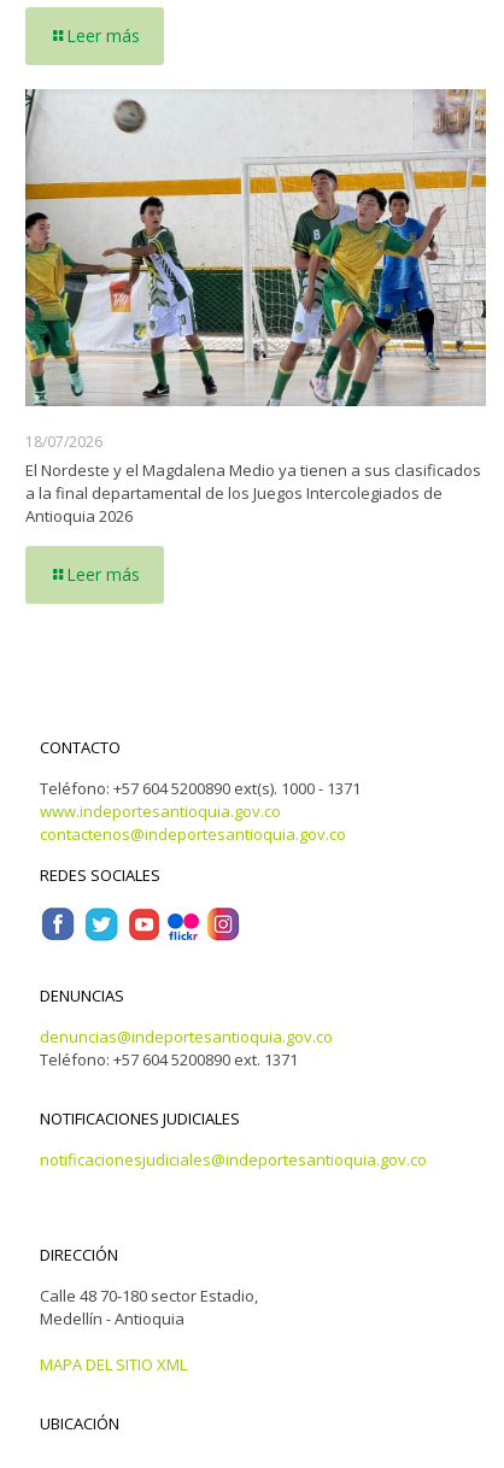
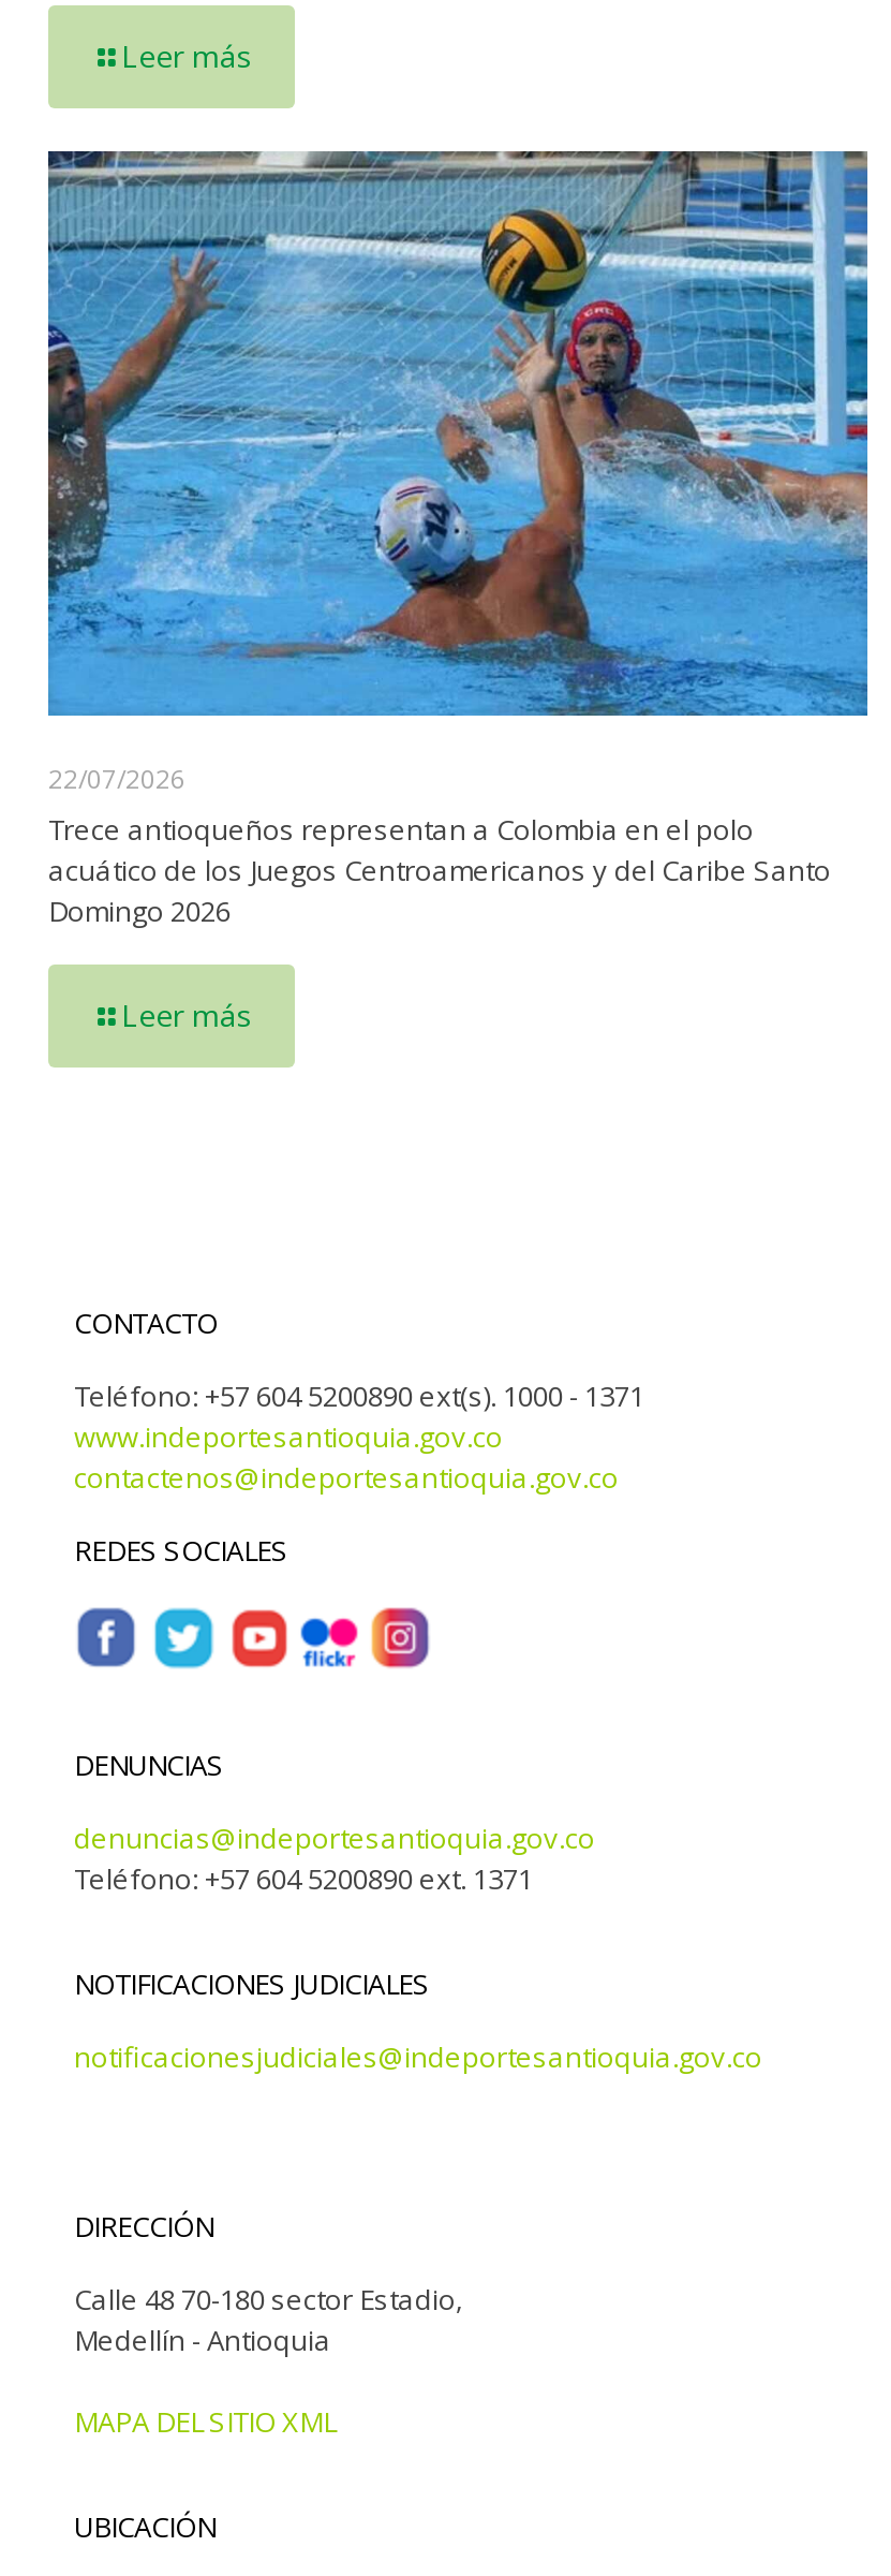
[24,88,487,526] [image] | 18/07/2026 | El Nordeste y el Magdalena Medio ya tienen a sus clasificados | a la final departamental de los Juegos Intercolegiados de | Antioquia 2026 -> [46,149,870,930] [image] | 22/07/2026 | Trece antioqueños representan a Colombia en el polo | acuático de los Juegos Centroamericanos y del Caribe Santo | Domingo 2026

